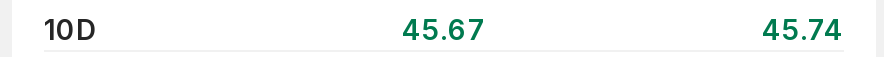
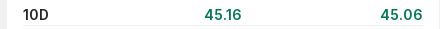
[402,12,486,46] 45.67 -> [204,6,242,23] 45.16
[762,12,844,46] 45.74 -> [380,6,423,23] 45.06

